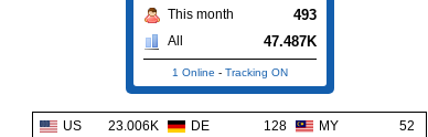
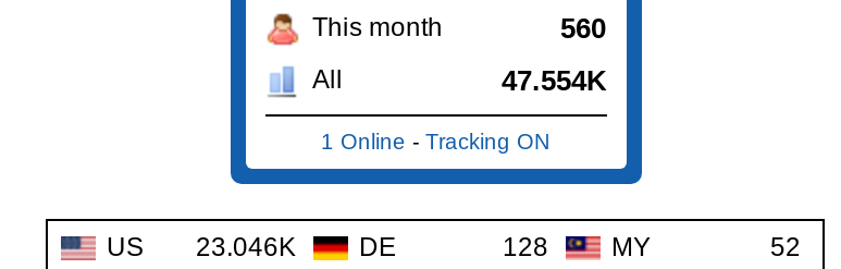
[293,6,316,23] 493 -> [560,12,606,44] 560
[263,33,316,49] 47.487K -> [502,64,606,96] 47.554K
[63,118,159,133] US 23.006K -> [107,232,296,262] US 23.046K

